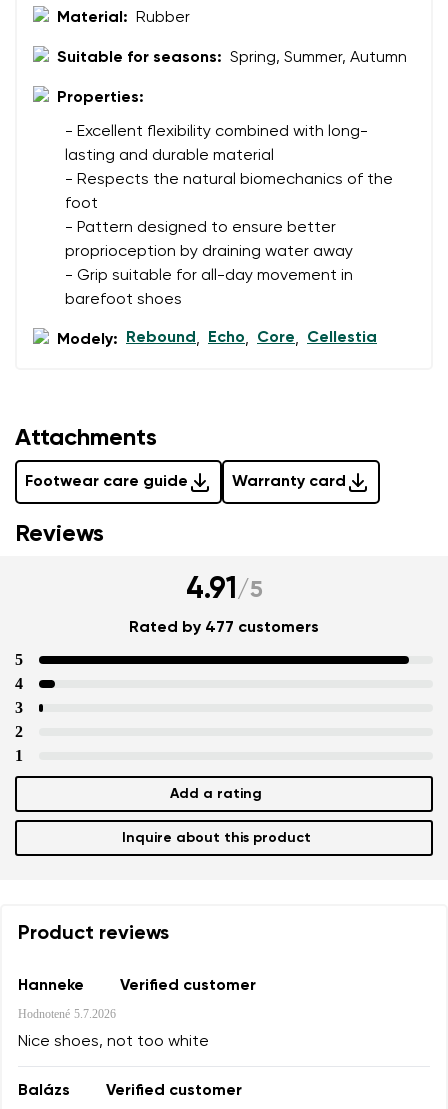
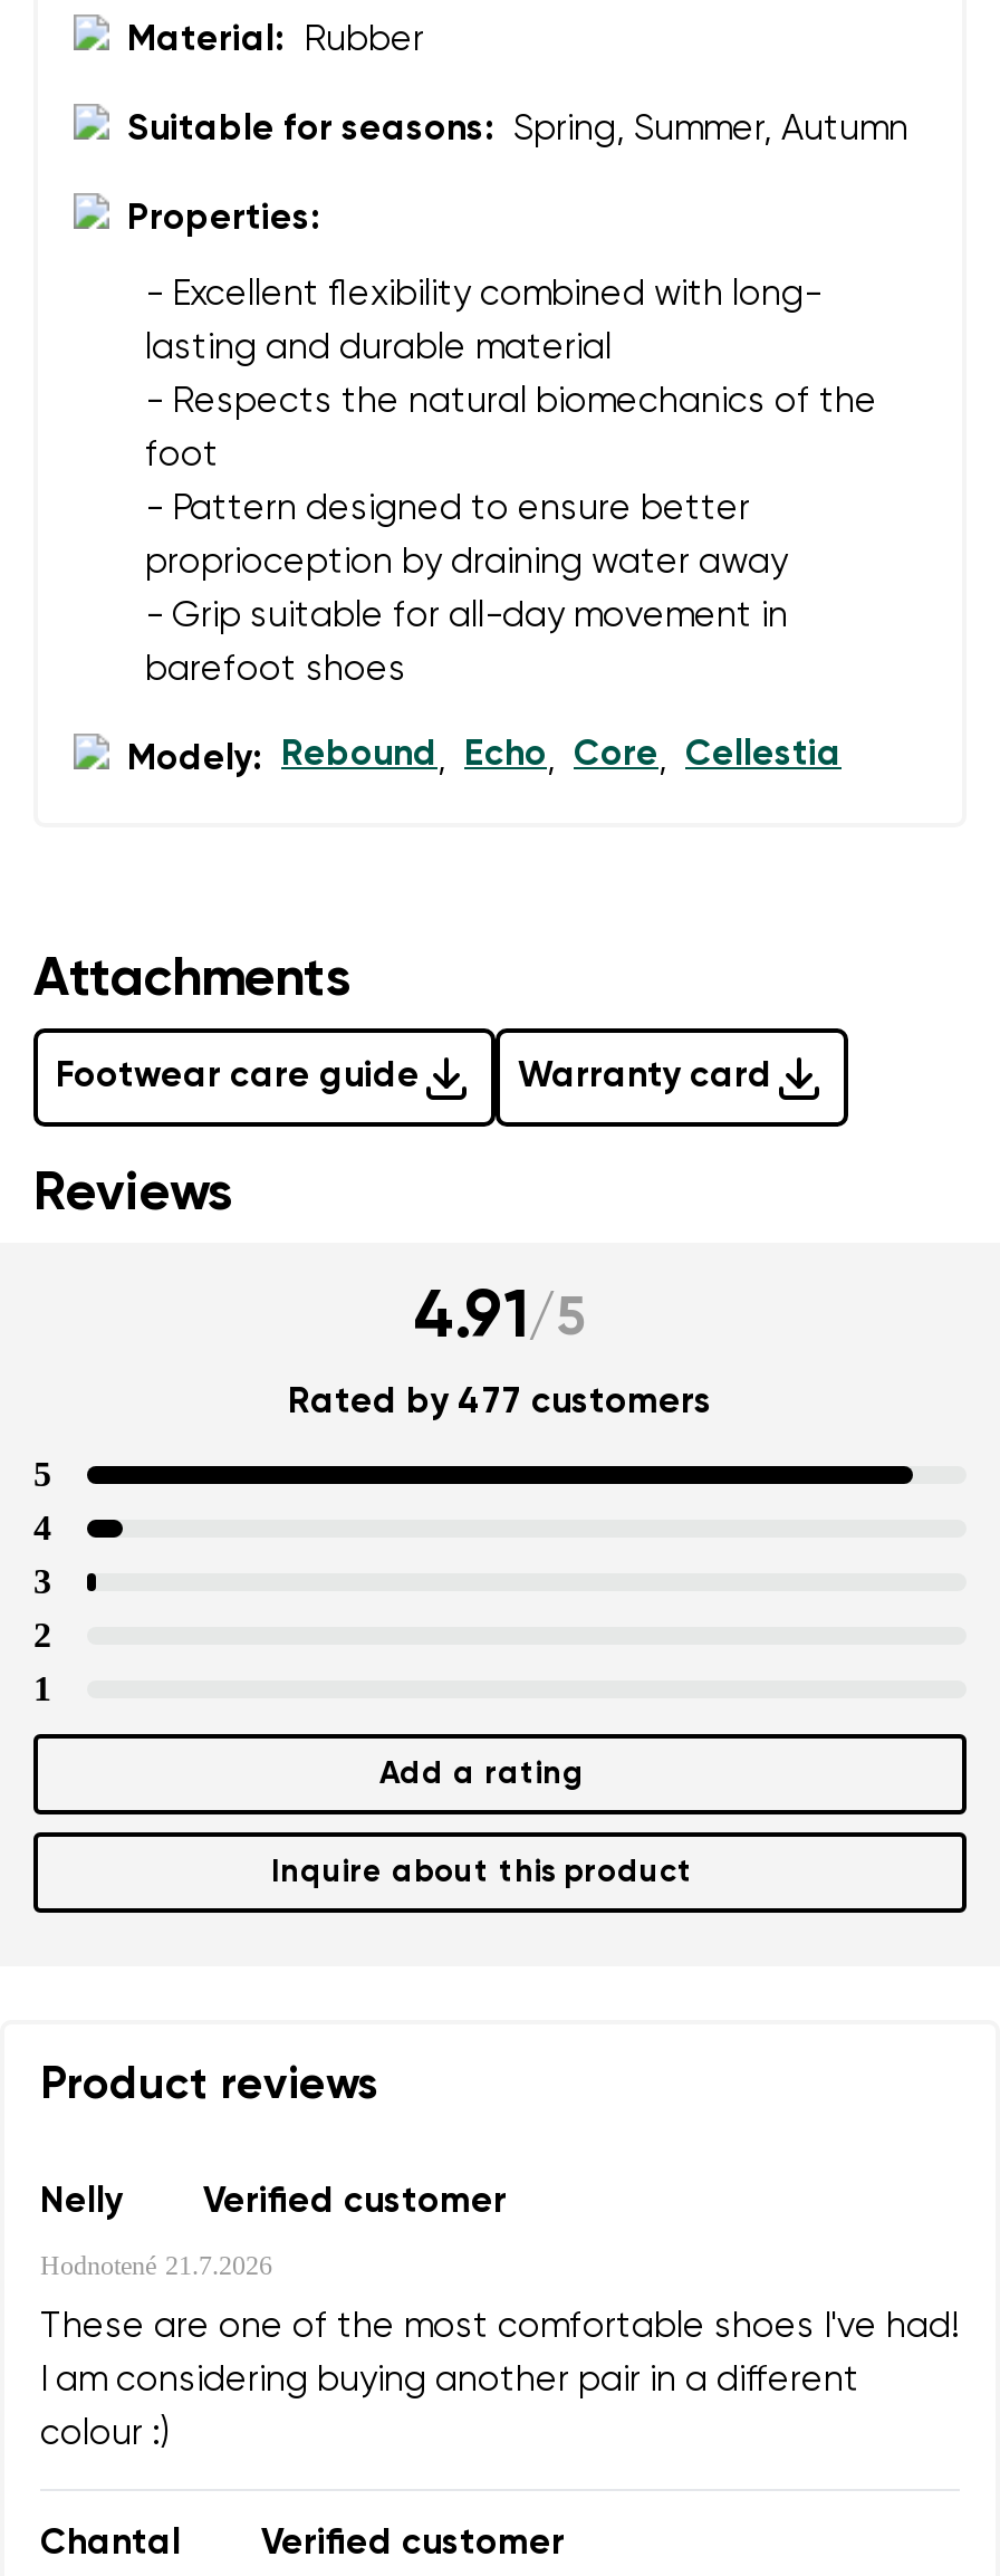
[18,978,84,994] Hanneke -> [40,2185,123,2221] Nelly
[18,1007,209,1099] Hodnotené 5.7.2026 | Nice shoes, not too white | Balázs -> [40,2251,960,2563] Hodnotené 21.7.2026 | These are one of the most comfortable shoes I've had! | I am considering buying another pair in a different | colour :) | Chantal

